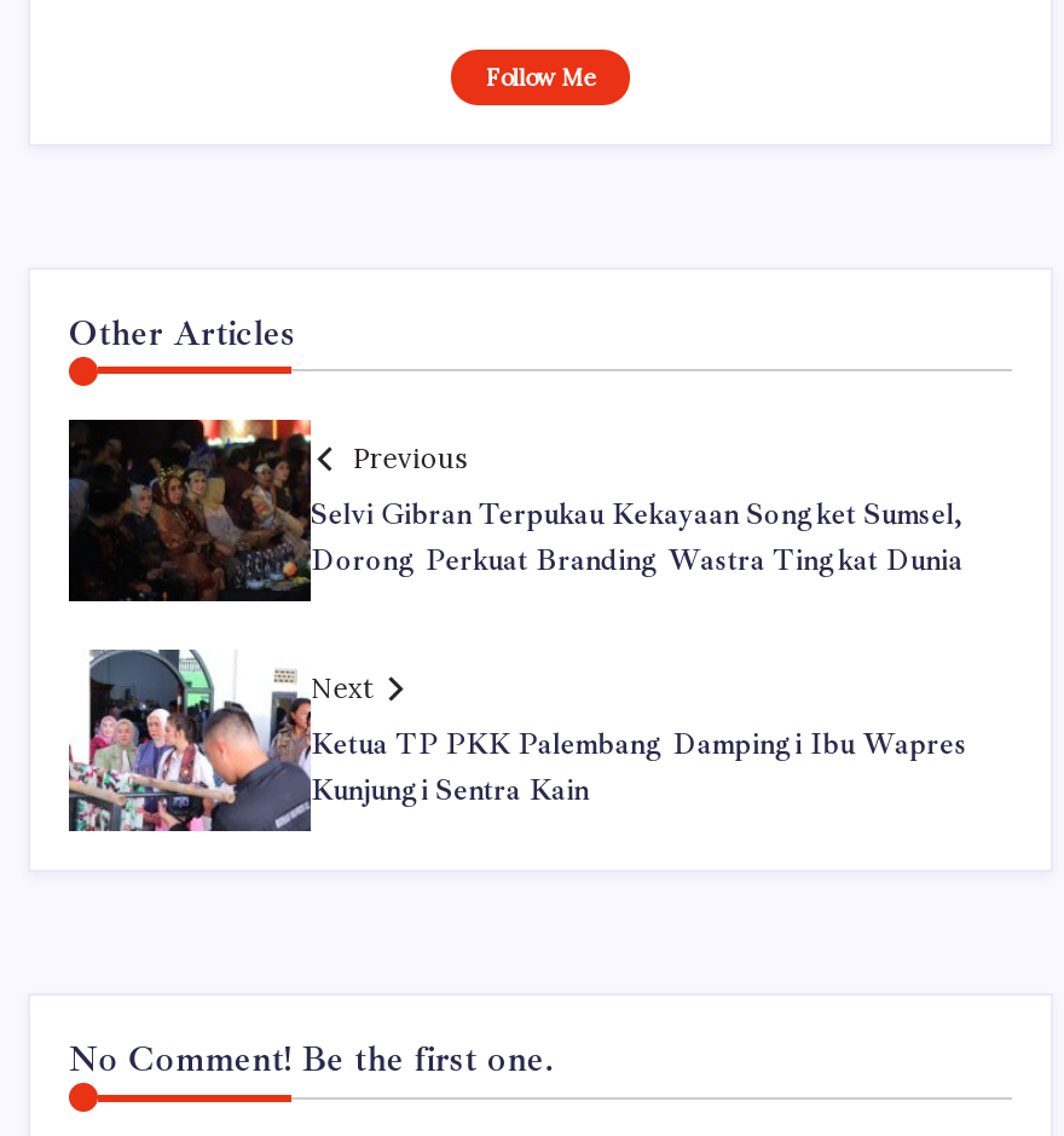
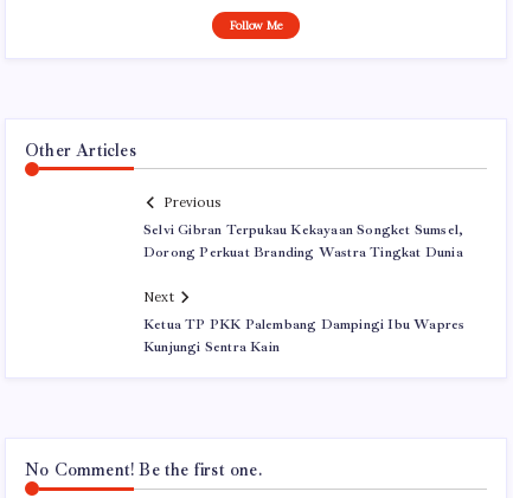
[66,417,313,604] [image] -> none
[66,647,313,834] [image] -> none

